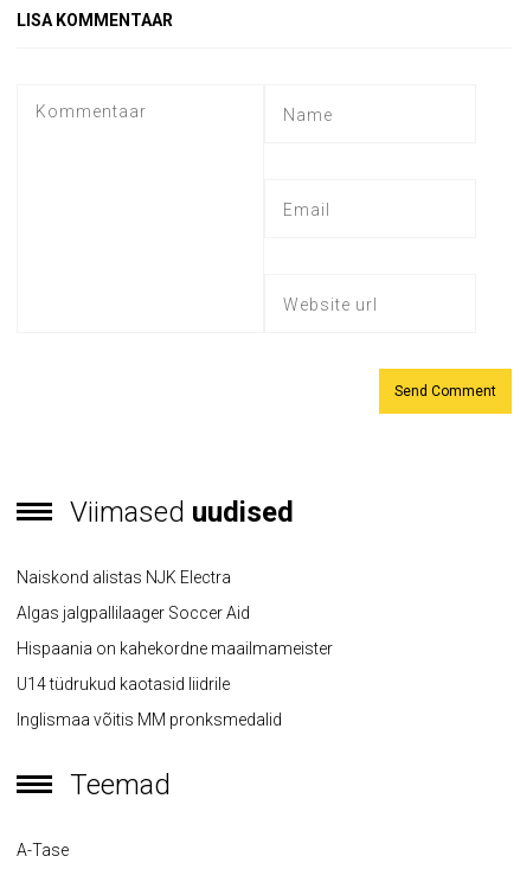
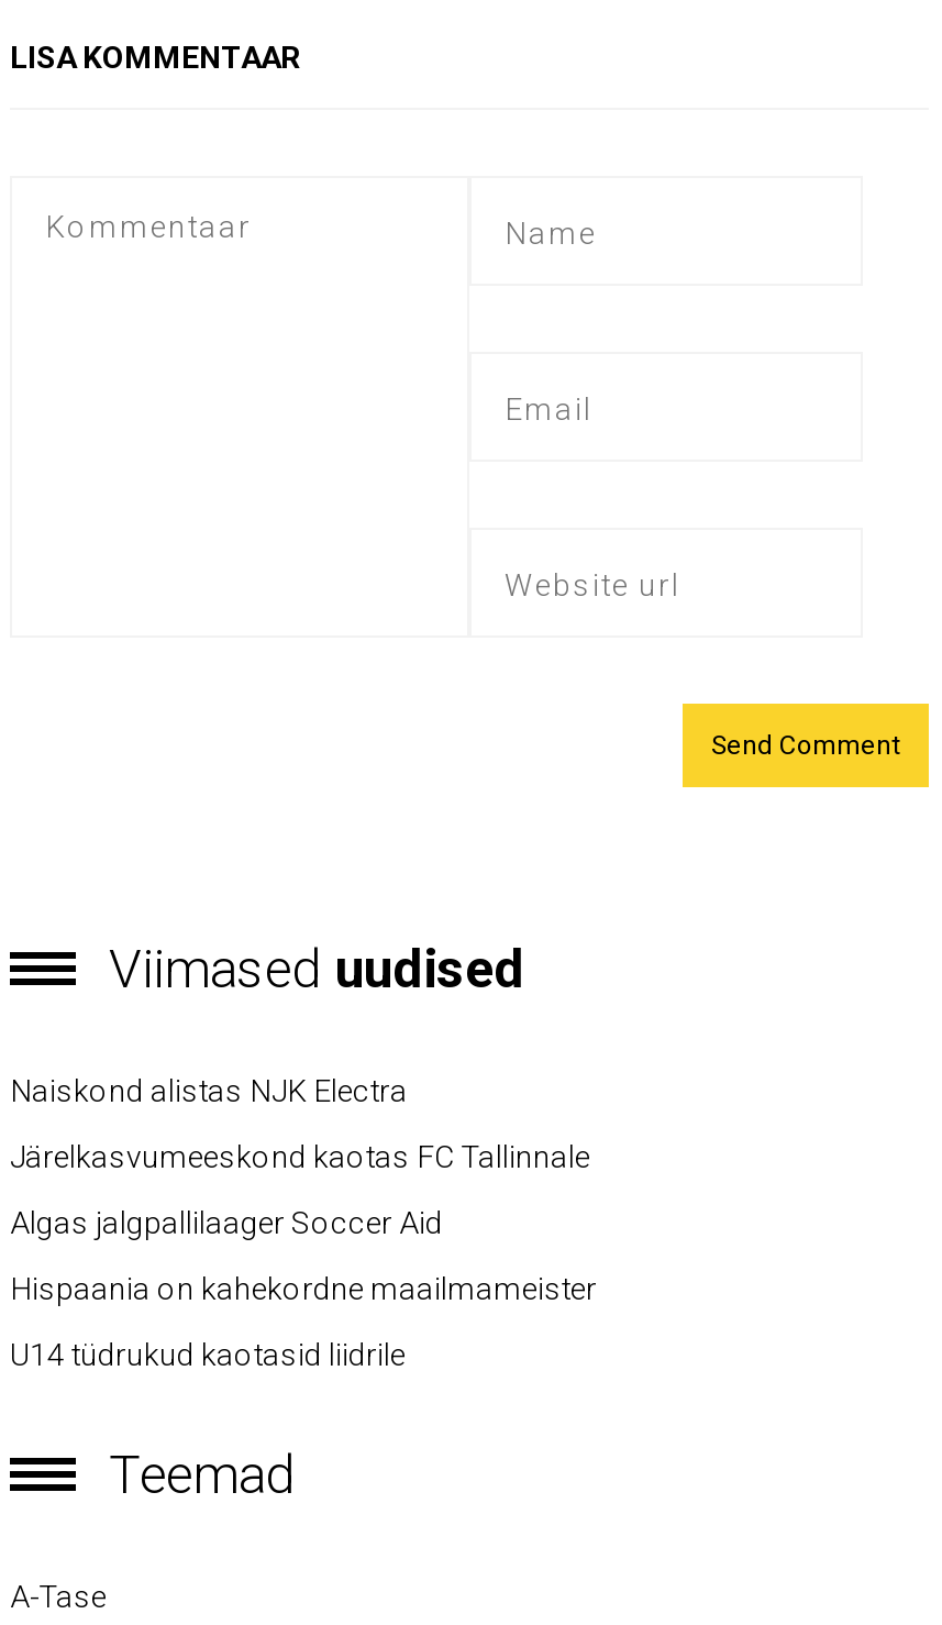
none -> [10,1139,590,1174] Järelkasvumeeskond kaotas FC Tallinnale
moved [17,604,333,694] -> [10,1205,597,1372]: Algas jalgpallilaager Soccer Aid | Hispaania on kahekordne maailmameister | U14 tüdrukud kaotasid liidrile
[17,710,282,729] Inglismaa võitis MM pronksmedalid -> none

